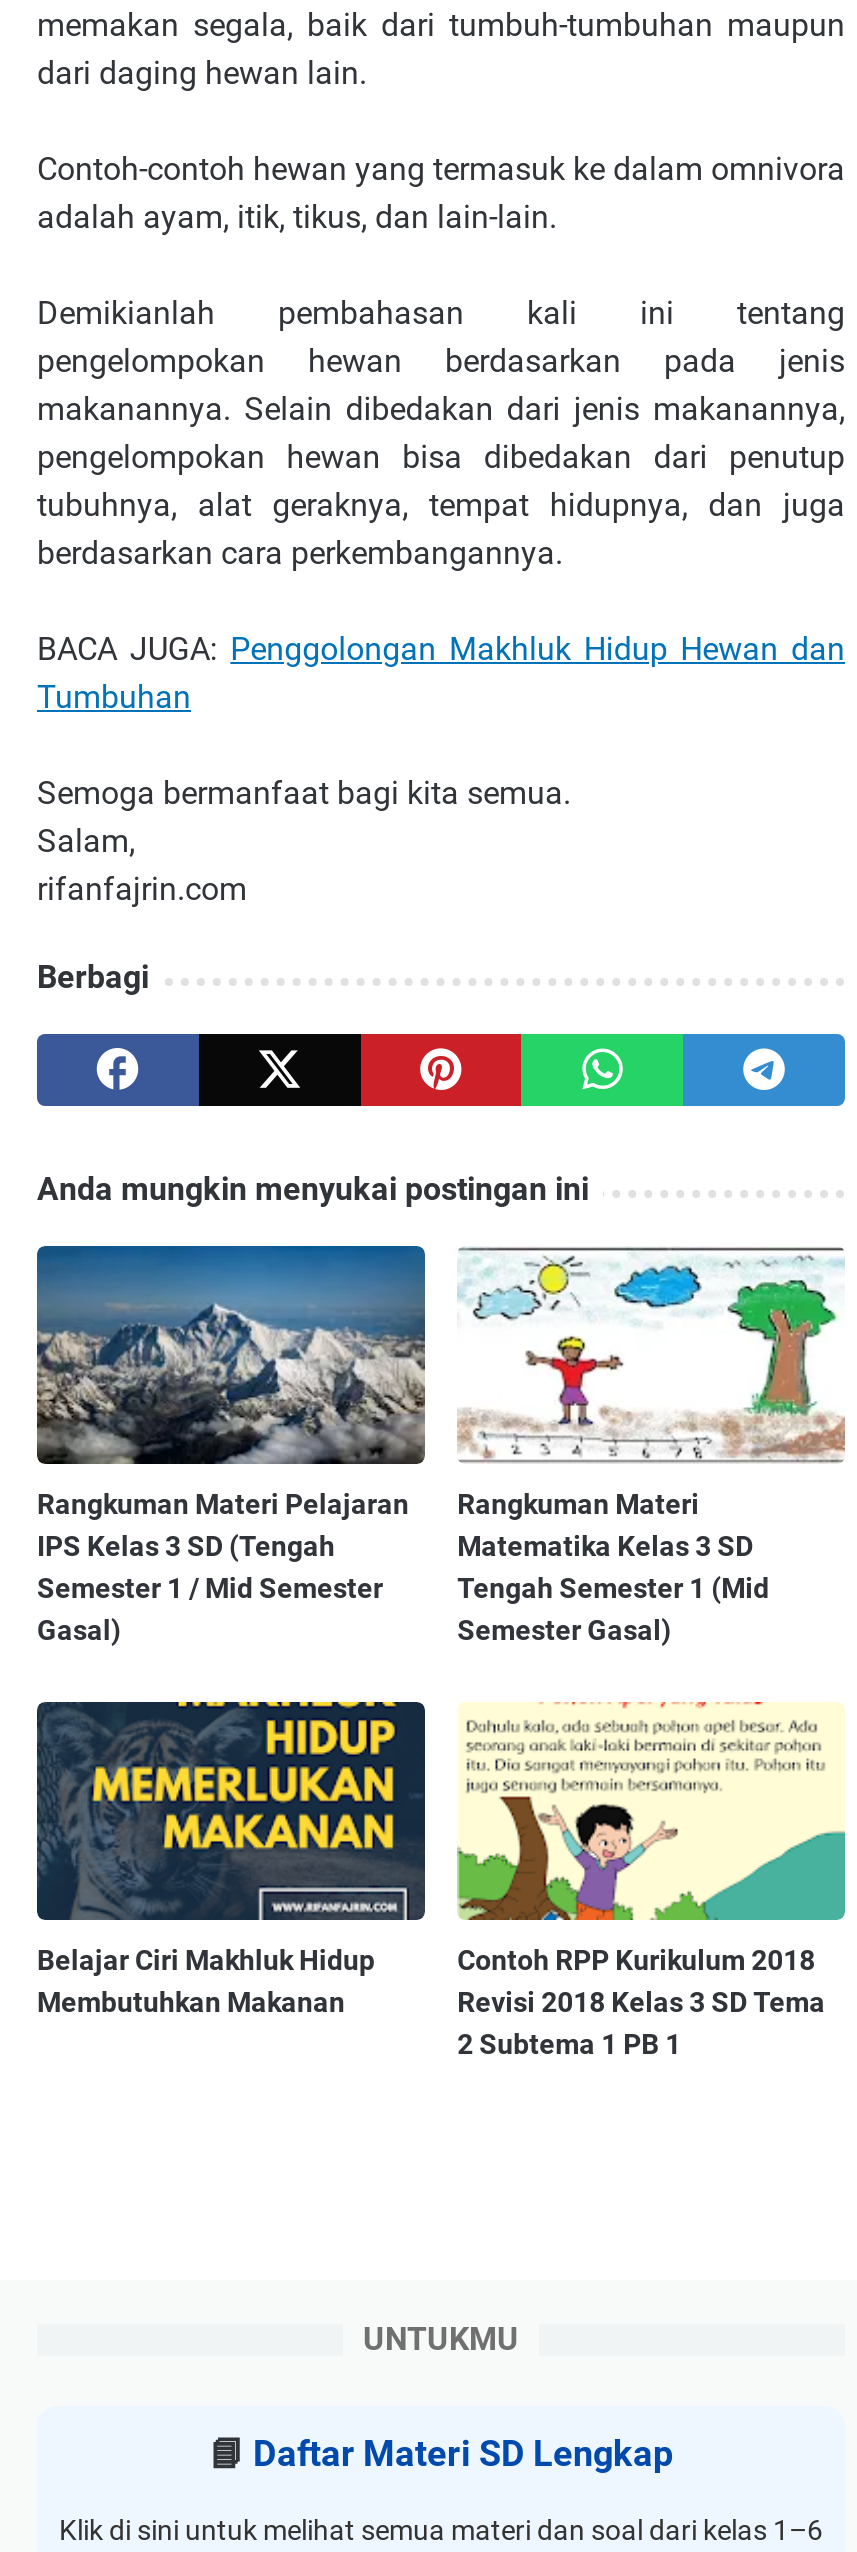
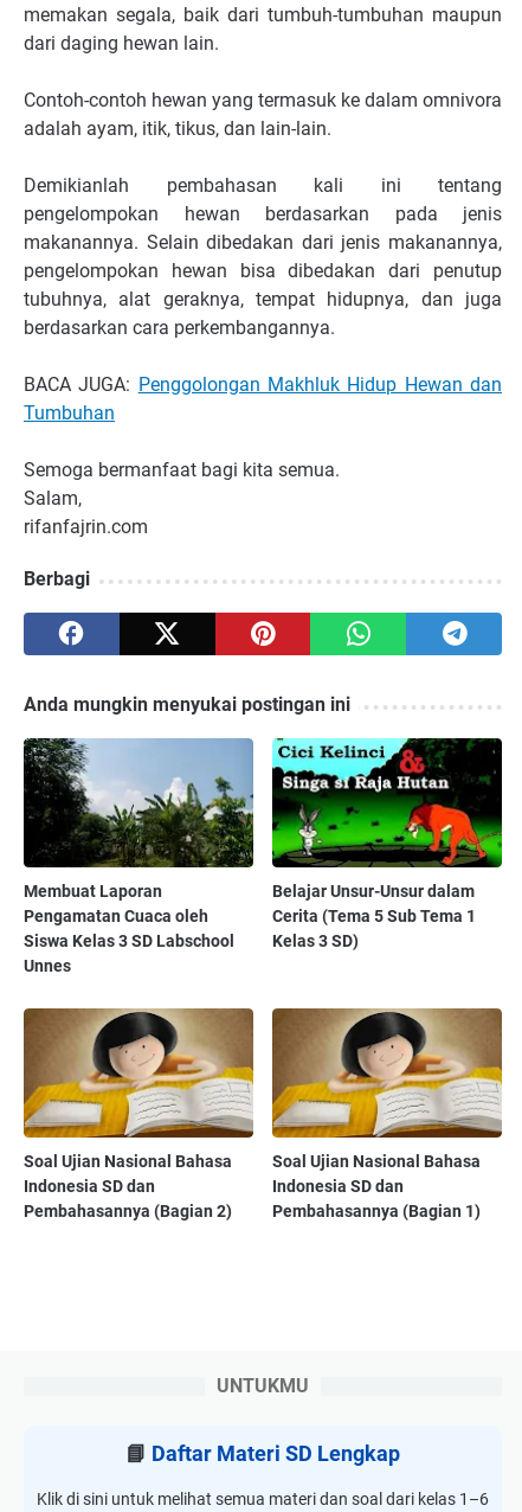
[35,1244,427,1645] [image] | Rangkuman Materi Pelajaran | IPS Kelas 3 SD (Tengah | Semester 1 / Mid Semester | Gasal) -> [22,737,254,975] [image] | Membuat Laporan | Pengamatan Cuaca oleh | Siswa Kelas 3 SD Labschool | Unnes
[457,1246,847,1645] [image] | Rangkuman Materi | Matematika Kelas 3 SD | Tengah Semester 1 (Mid | Semester Gasal) -> [271,738,503,950] [image] | Belajar Unsur-Unsur dalam | Cerita (Tema 5 Sub Tema 1 | Kelas 3 SD)
[35,1700,427,2017] [image] | Belajar Ciri Makhluk Hidup | Membutuhkan Makanan -> [22,1007,254,1220] [image] | Soal Ujian Nasional Bahasa | Indonesia SD dan | Pembahasannya (Bagian 2)
[457,1702,847,2059] [image] | Contoh RPP Kurikulum 2018 | Revisi 2018 Kelas 3 SD Tema | 2 Subtema 1 PB 1 -> [271,1007,503,1220] [image] | Soal Ujian Nasional Bahasa | Indonesia SD dan | Pembahasannya (Bagian 1)

